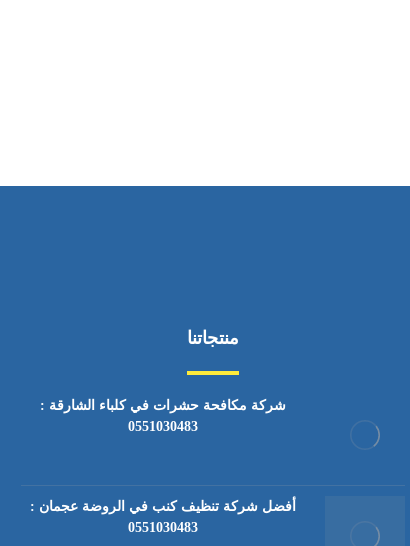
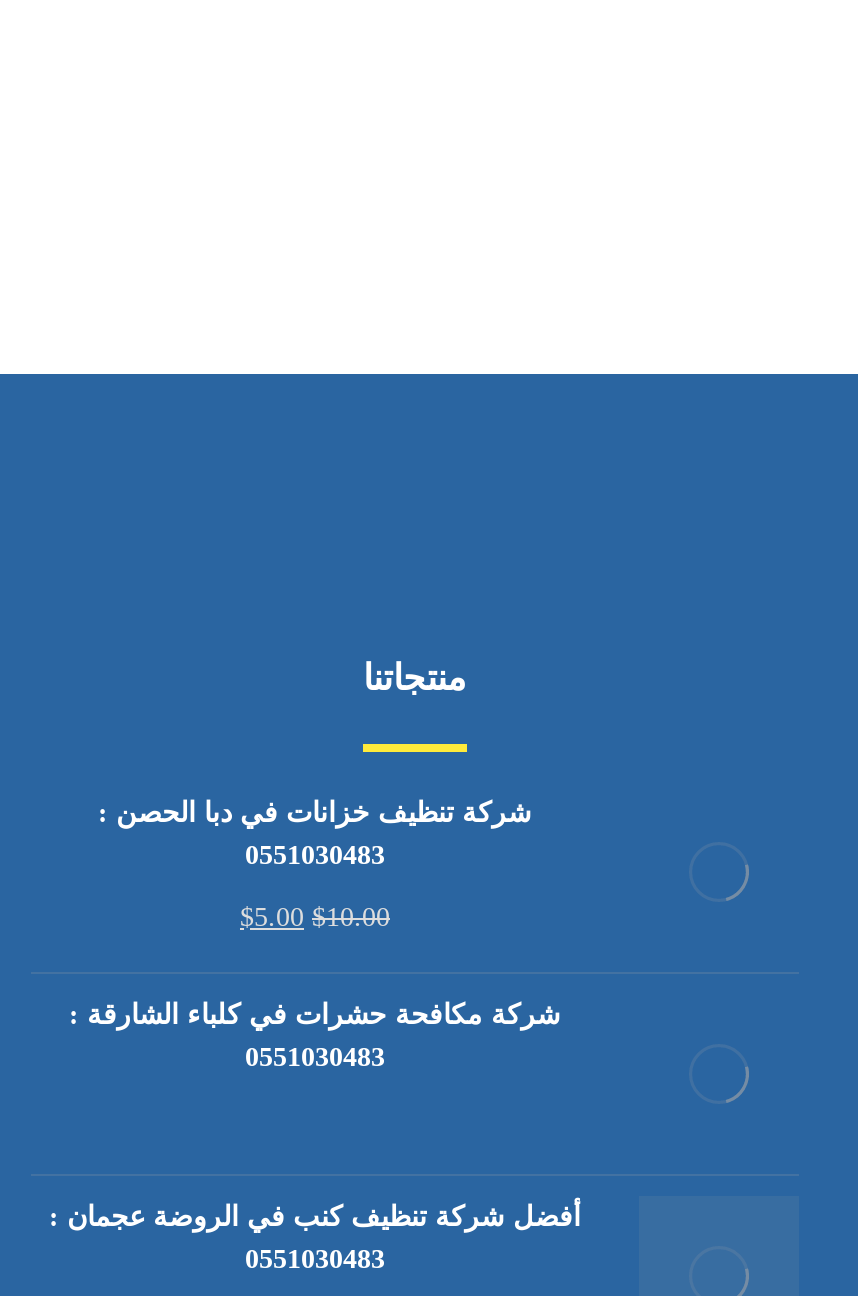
none -> [98,798,532,932] شركة تنظيف خزانات في دبا الحصن : | 0551030483 | $10.00 | $5.00

